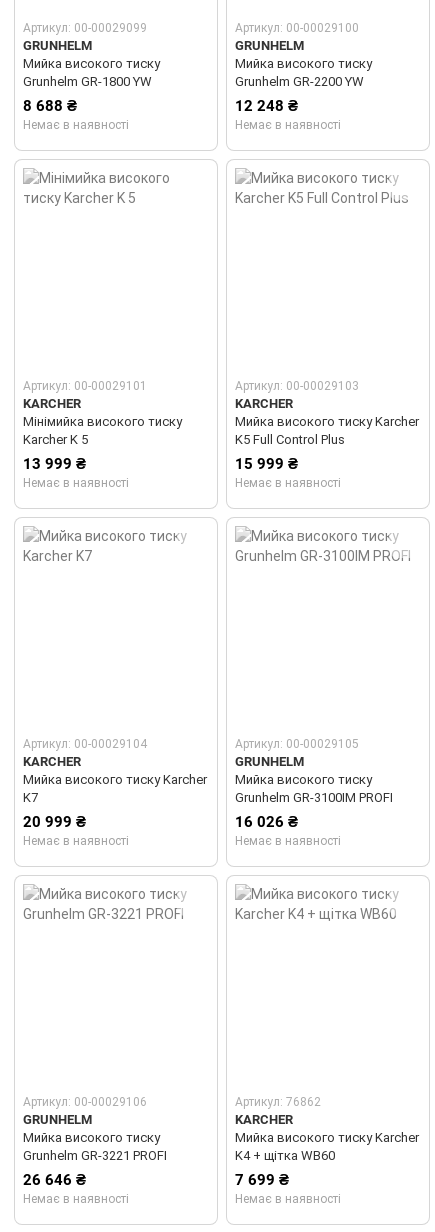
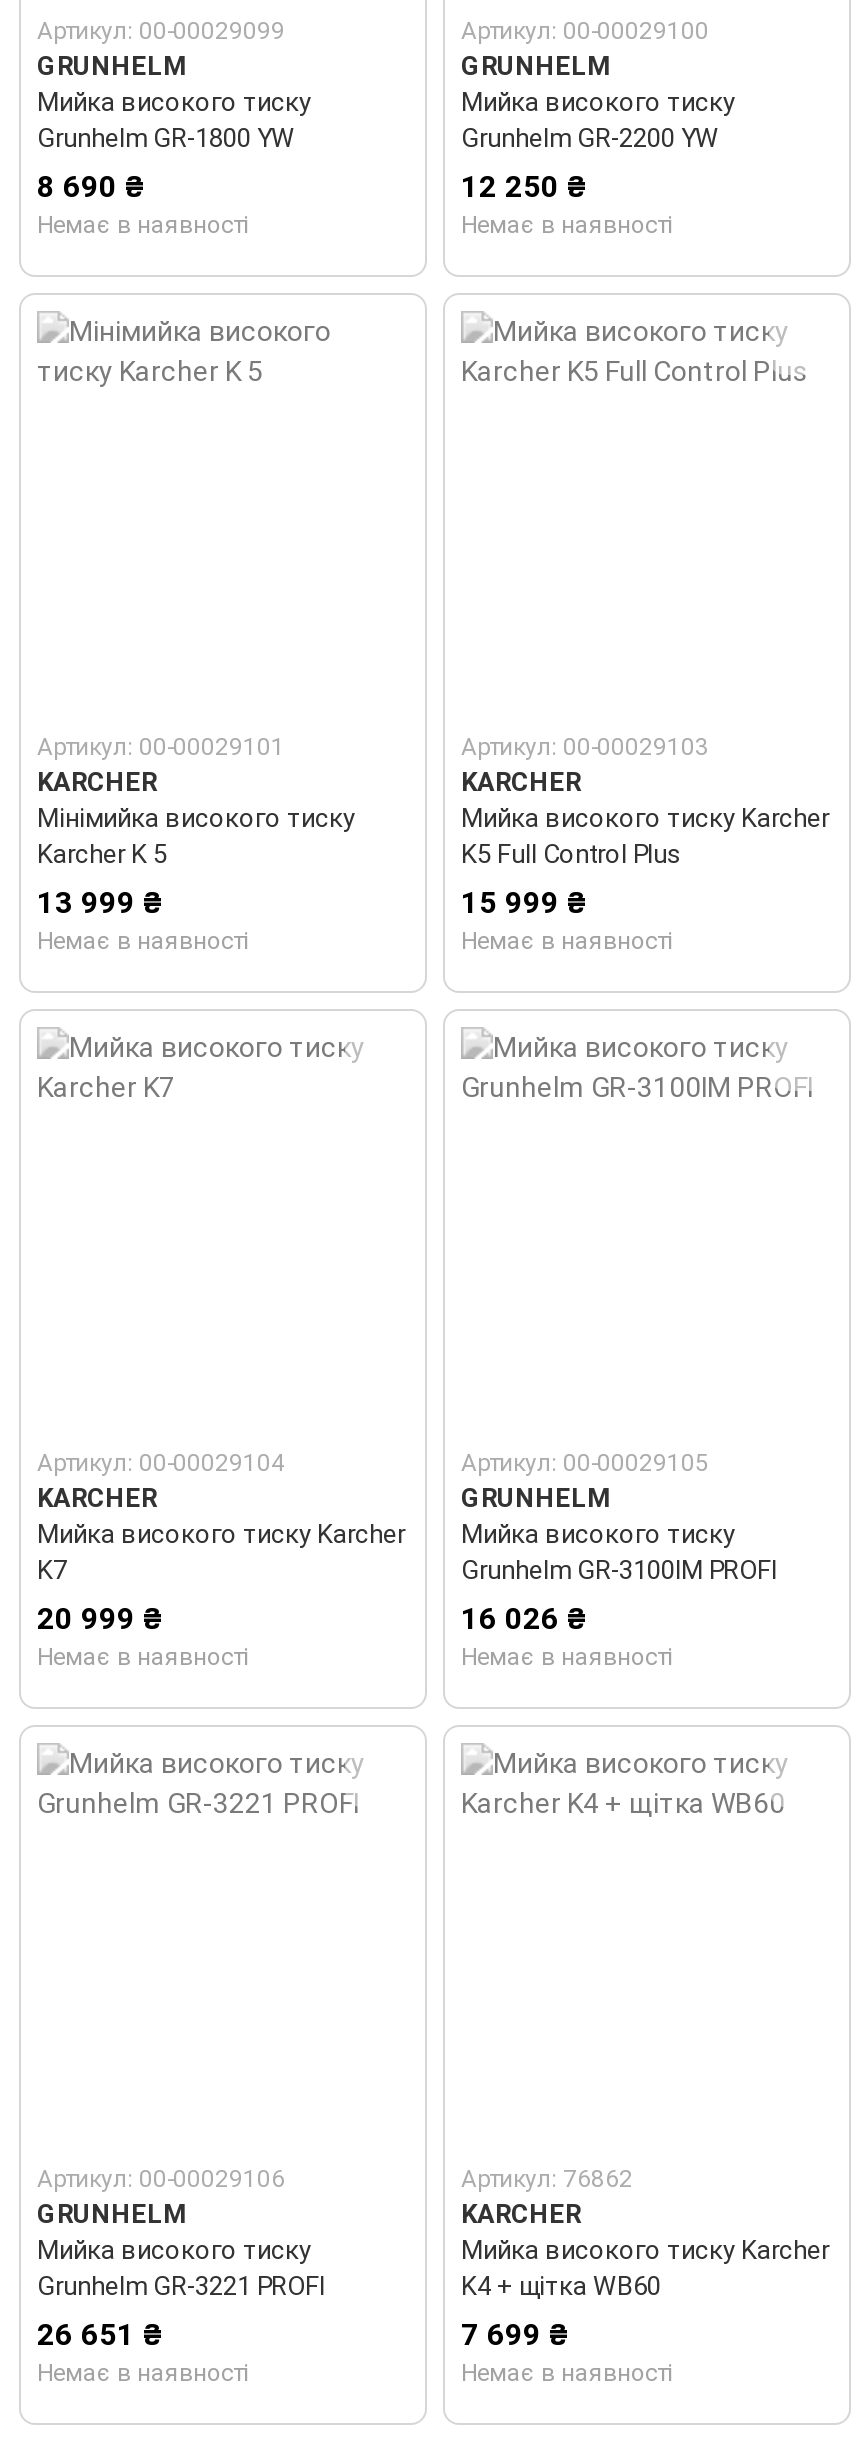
[23,97,77,115] 8 688 ₴ -> [37,169,145,205] 8 690 ₴
[235,97,298,115] 12 248 ₴ -> [461,169,587,205] 12 250 ₴
[23,1171,86,1189] 26 646 ₴ -> [37,2318,163,2354] 26 651 ₴

